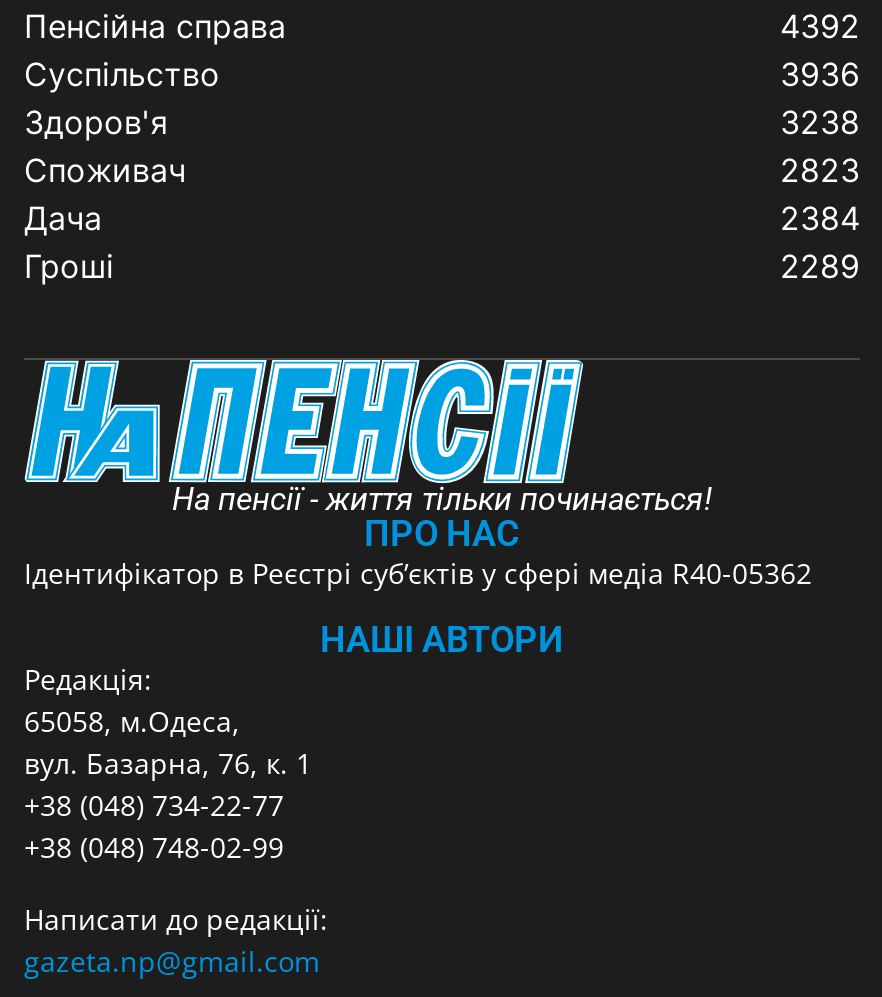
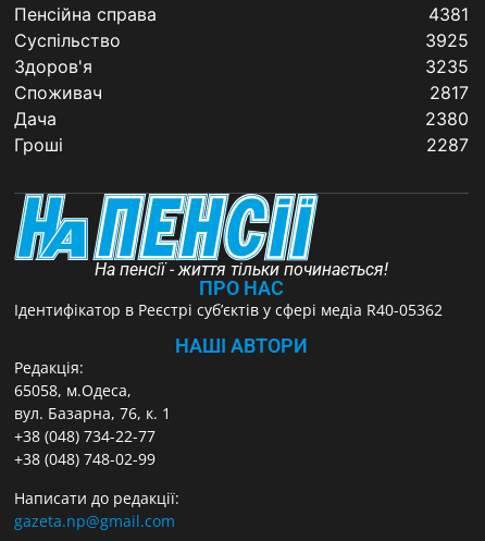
[780,5,860,45] 4392 -> [428,3,469,24] 4381
[780,53,860,93] 3936 -> [425,29,469,51] 3925
[780,101,860,141] 3238 -> [425,55,469,77] 3235
[780,149,860,189] 2823 -> [430,81,469,103] 2817
[780,197,860,237] 2384 -> [425,107,469,129] 2380
[780,245,860,285] 2289 -> [426,133,469,155] 2287

